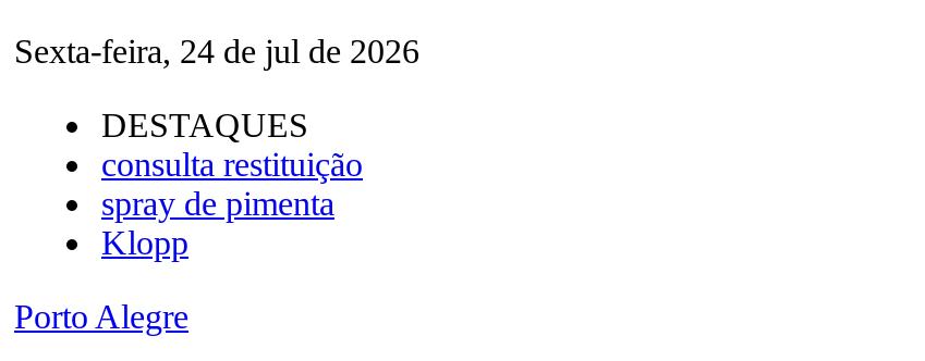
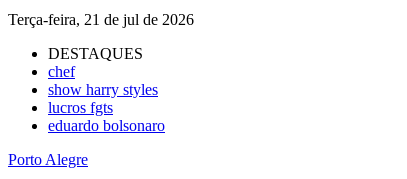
[14,33,419,70] Sexta-feira, 24 de jul de 2026 -> [8,11,194,28] Terça-feira, 21 de jul de 2026
[101,146,363,261] consulta restituição | spray de pimenta | Klopp -> [48,63,165,134] chef | show harry styles | lucros fgts | eduardo bolsonaro

